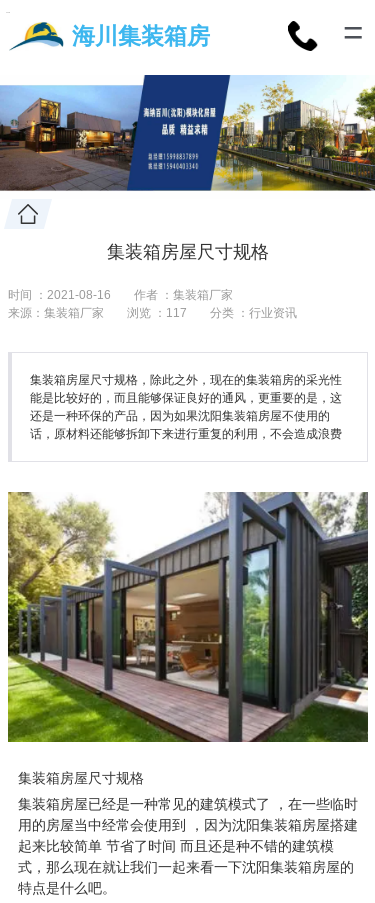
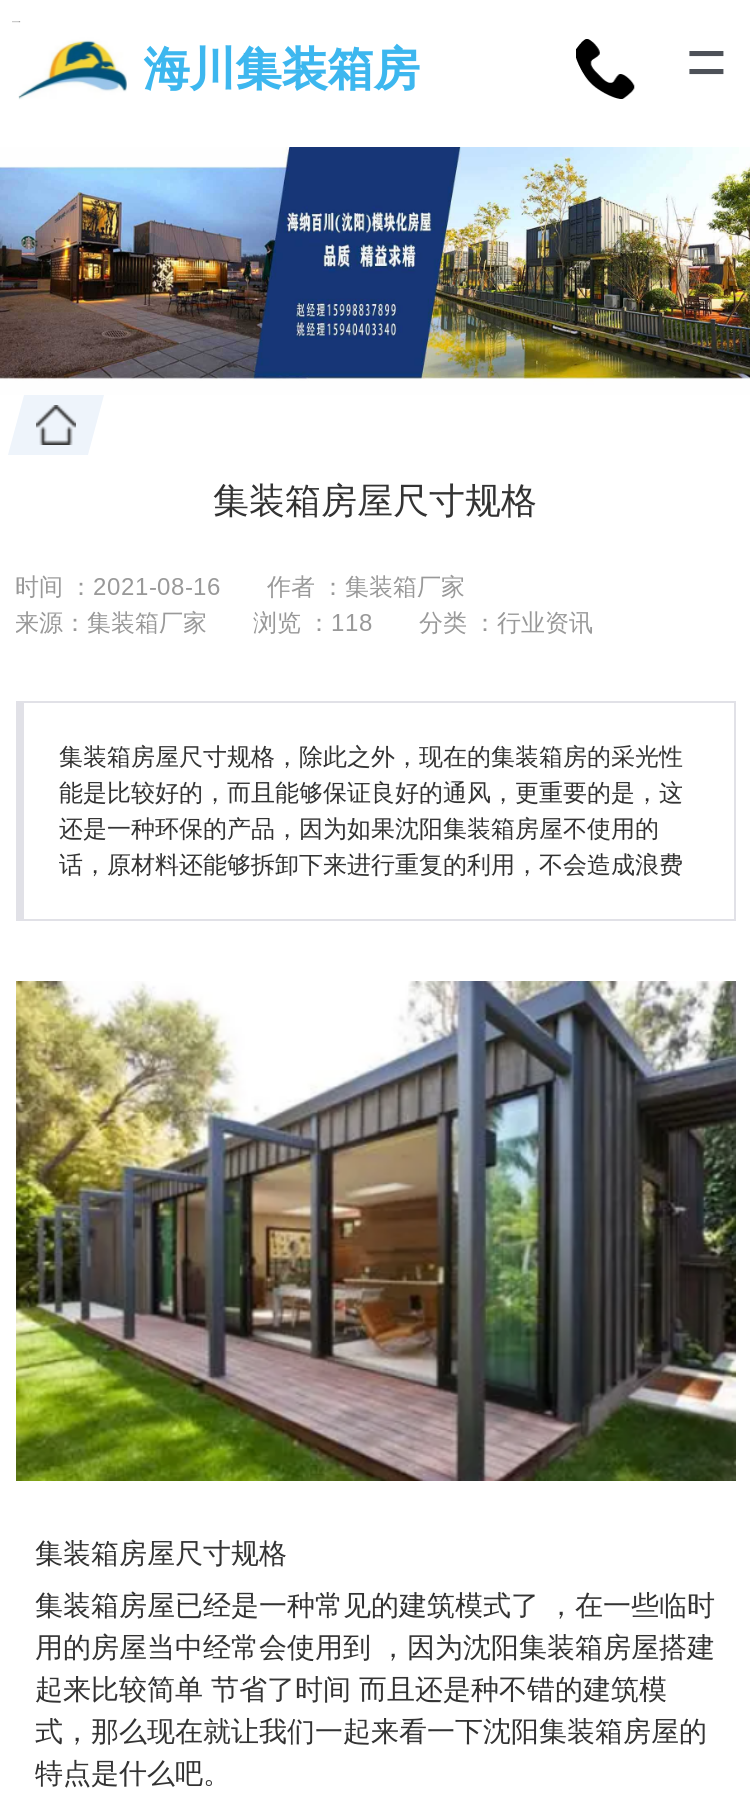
[7,306,296,320] 来源：集装箱厂家 浏览 ：117 分类 ：行业资讯 -> [15,609,593,637] 来源：集装箱厂家 浏览 ：118 分类 ：行业资讯

